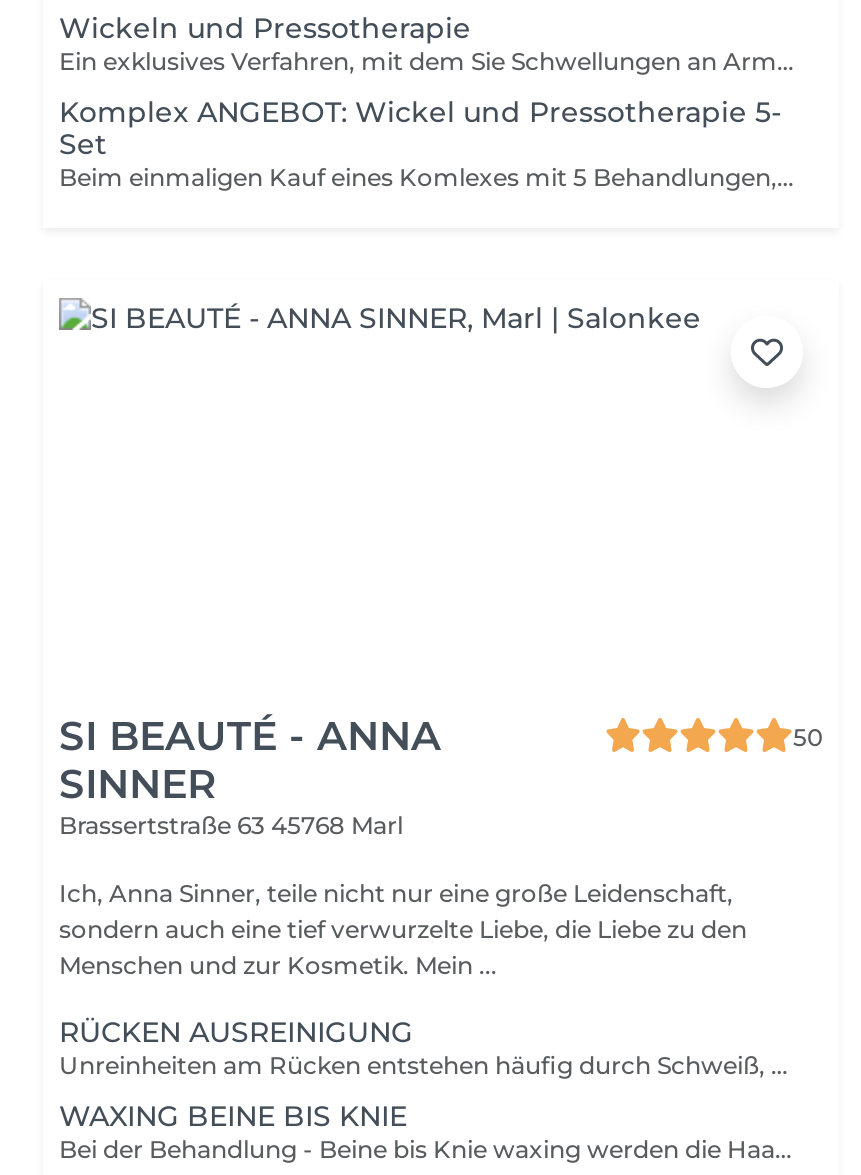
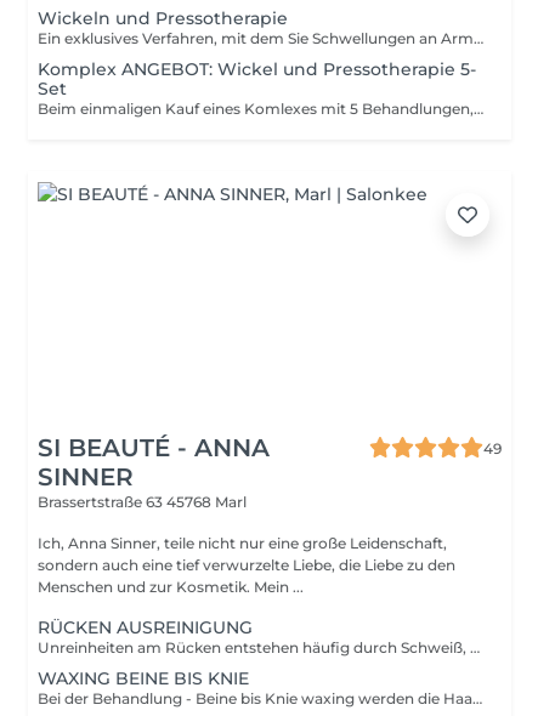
[793,722,823,752] 50 -> [483,439,502,458] 49

